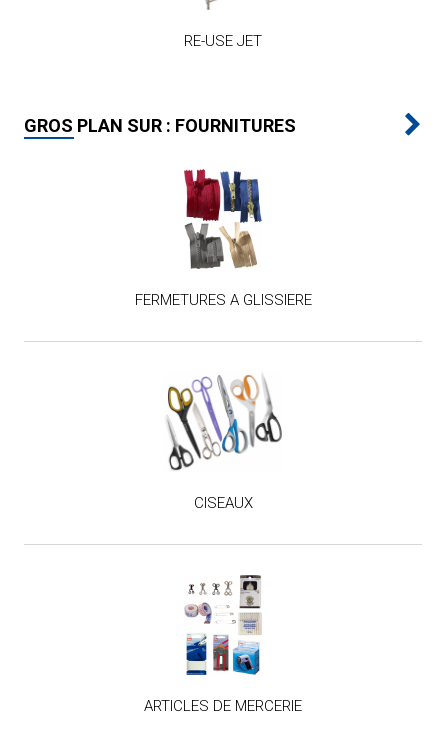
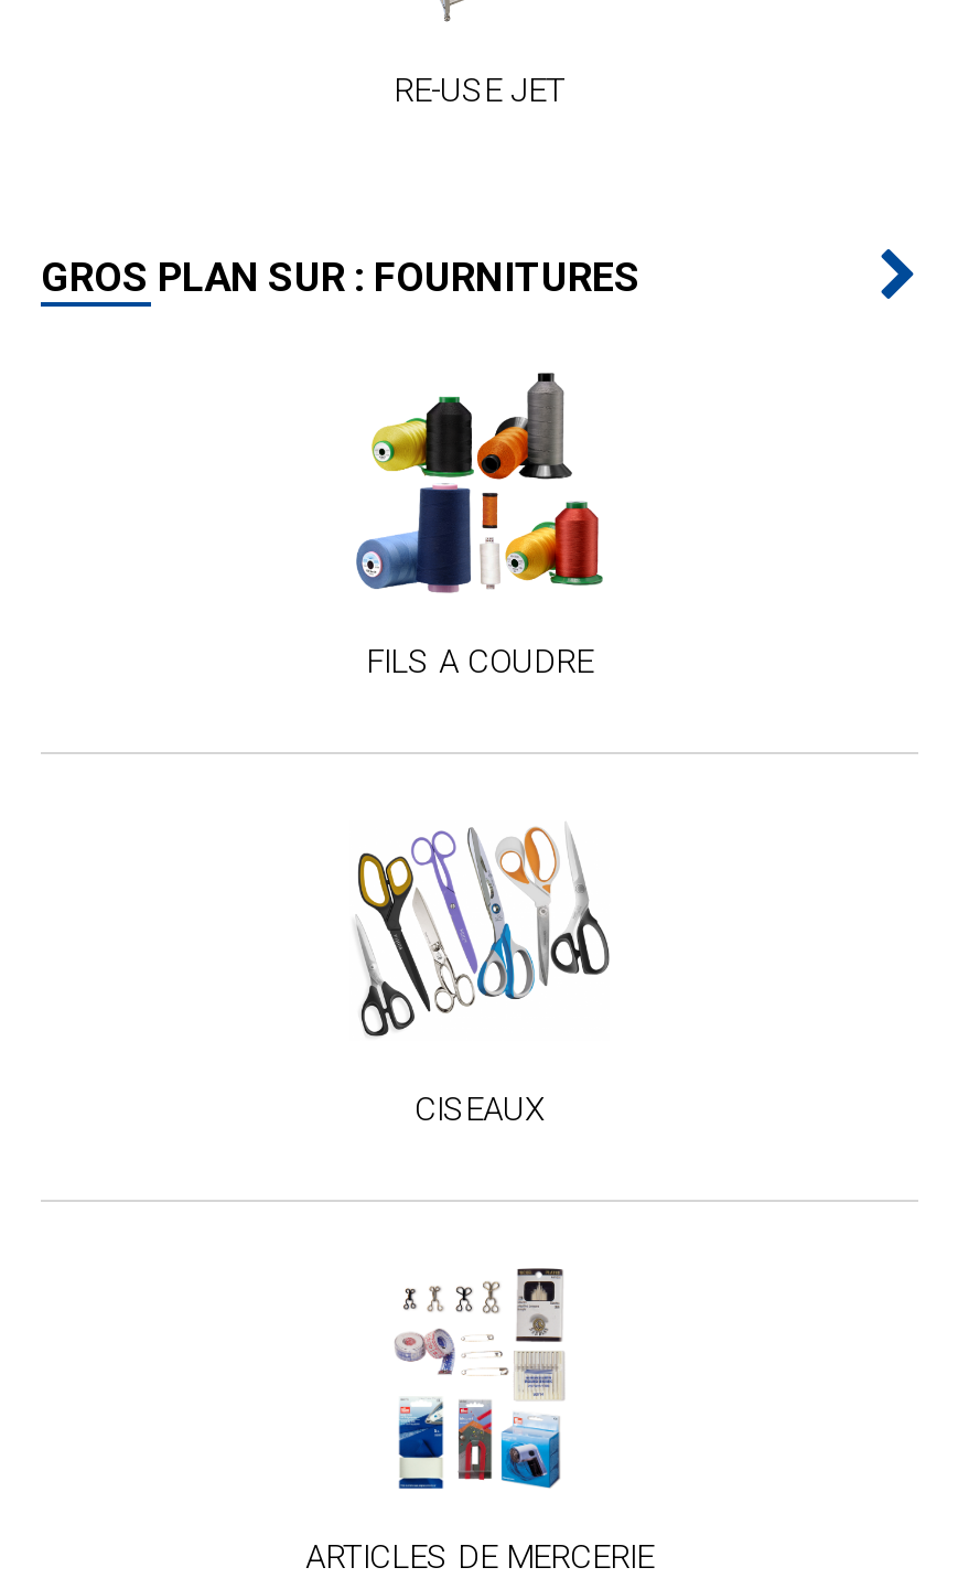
[134,168,311,309] [image] | FERMETURES A GLISSIERE -> [354,371,605,681] [image] | FILS A COUDRE

